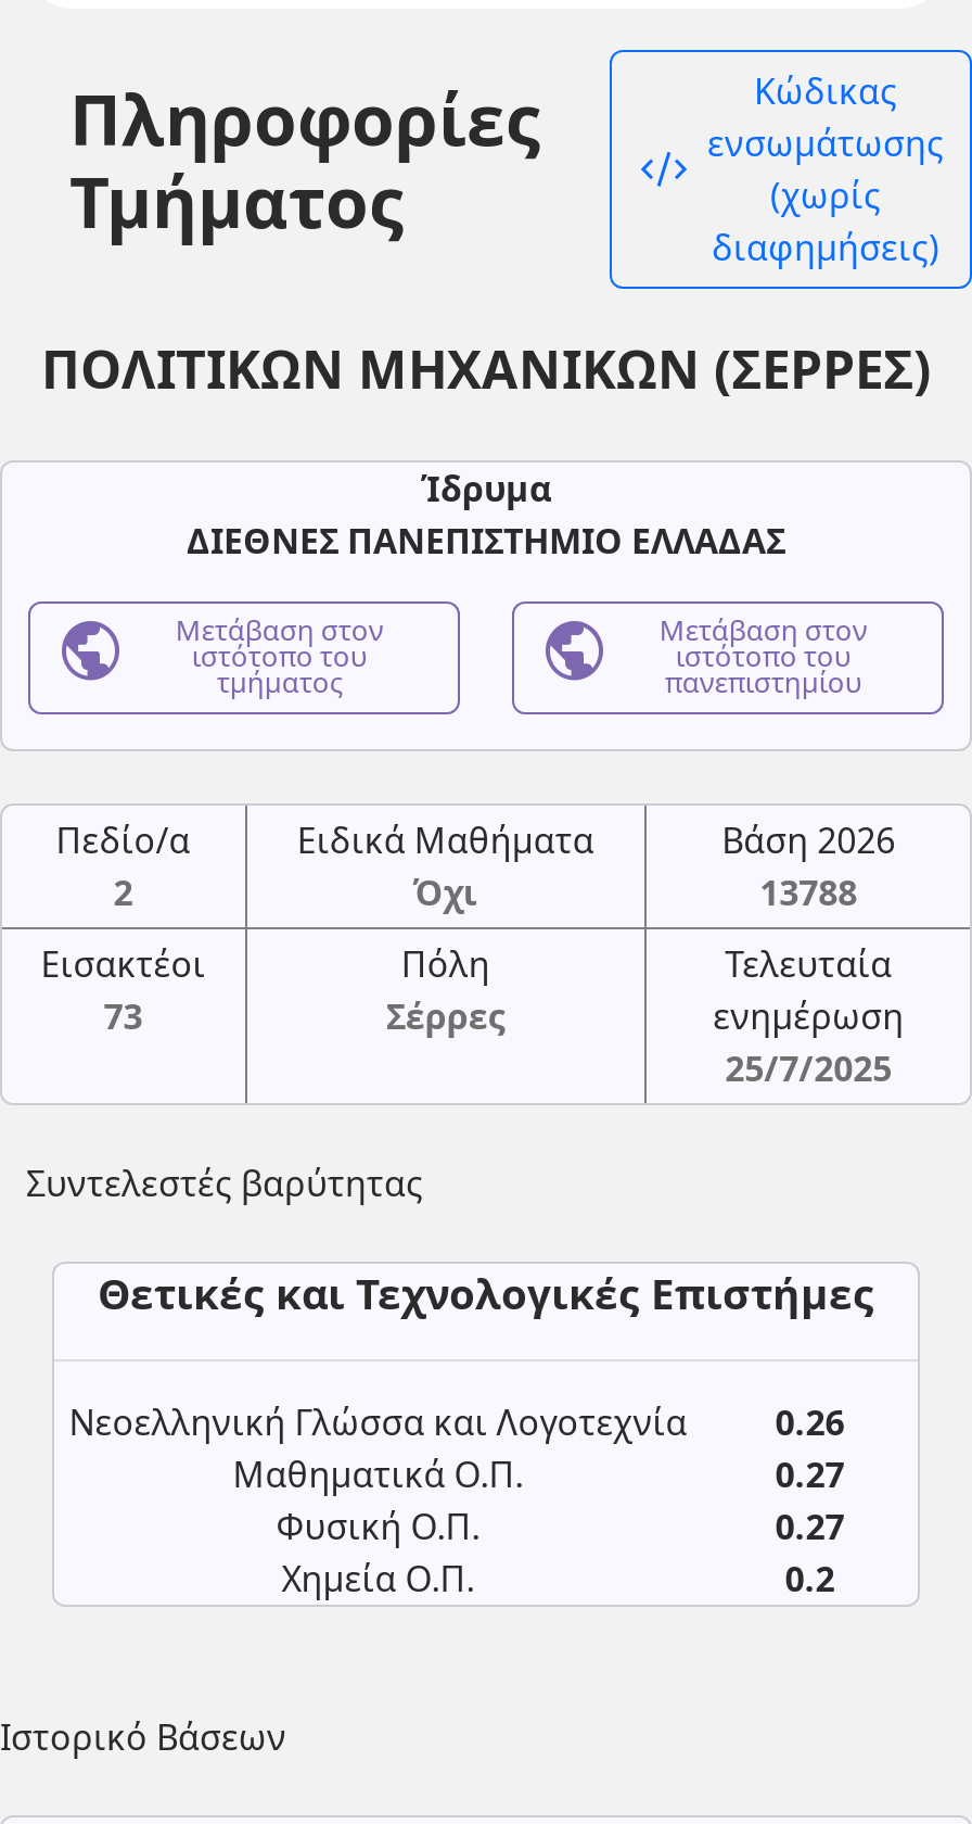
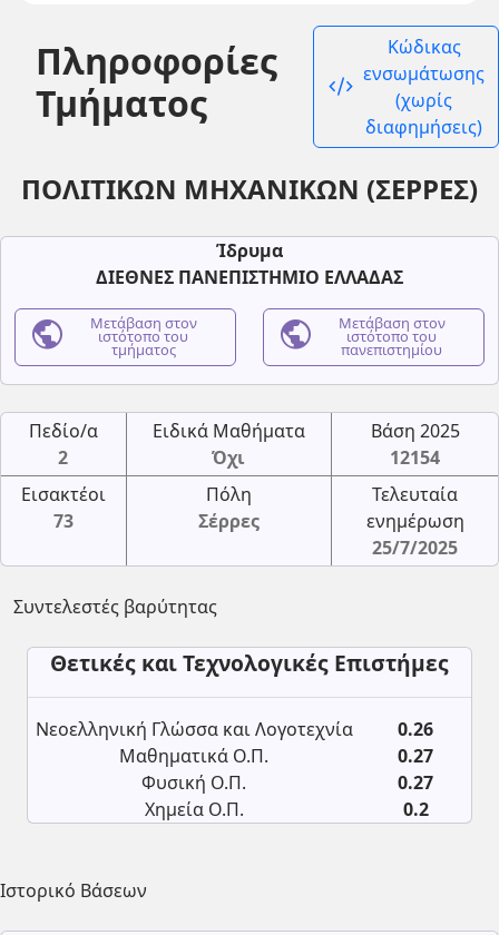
[722,816,895,864] Βάση 2026 -> [371,419,460,443] Βάση 2025
[760,869,857,916] 13788 -> [390,445,440,470] 12154

